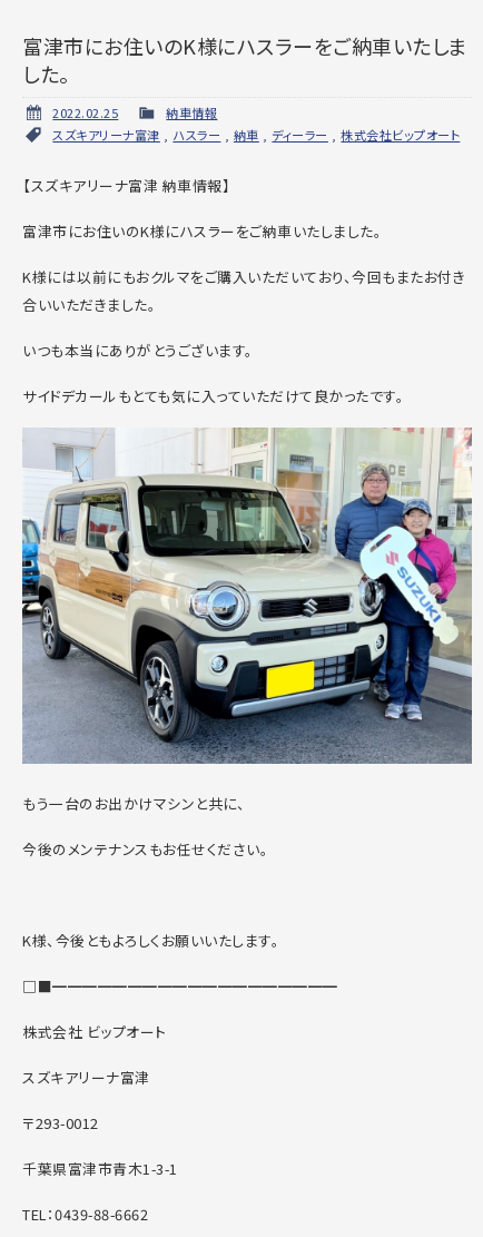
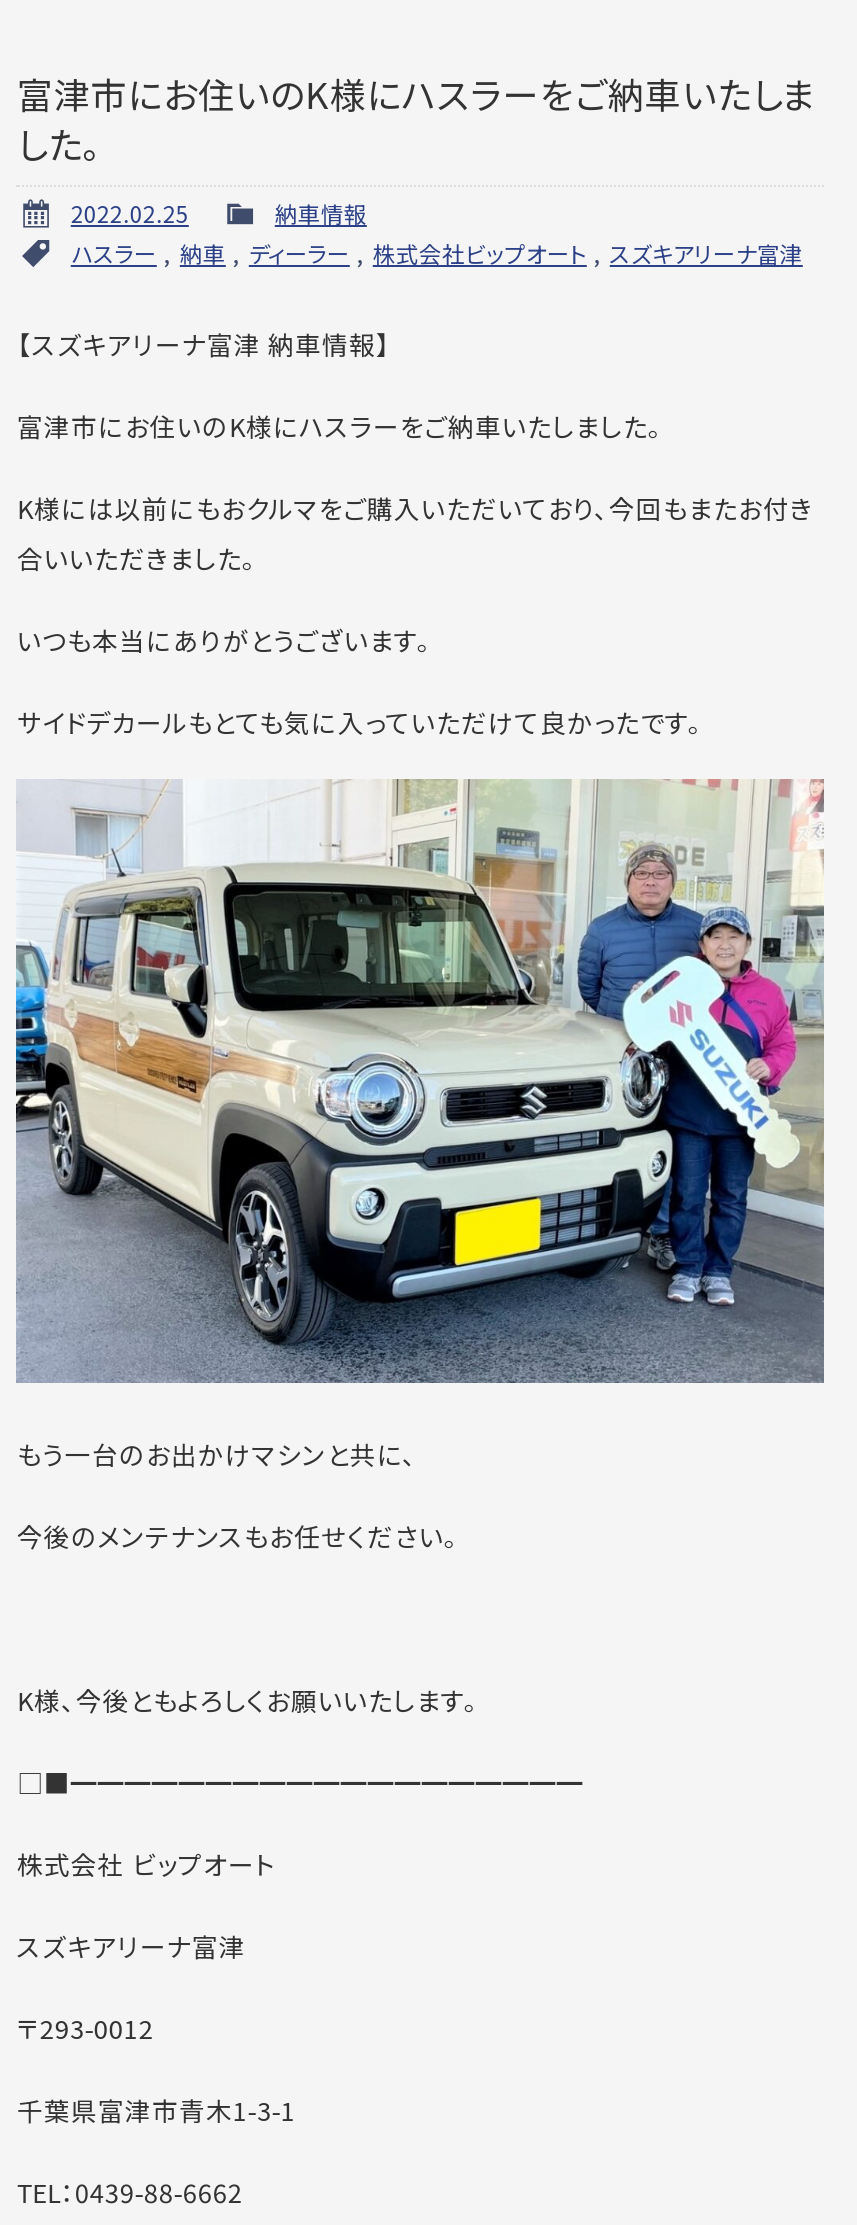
[53,126,460,143] スズキアリーナ富津,ハスラー,納車,ディーラー,株式会社ビップオート -> [71,237,803,269] ハスラー,納車,ディーラー,株式会社ビップオート,スズキアリーナ富津

